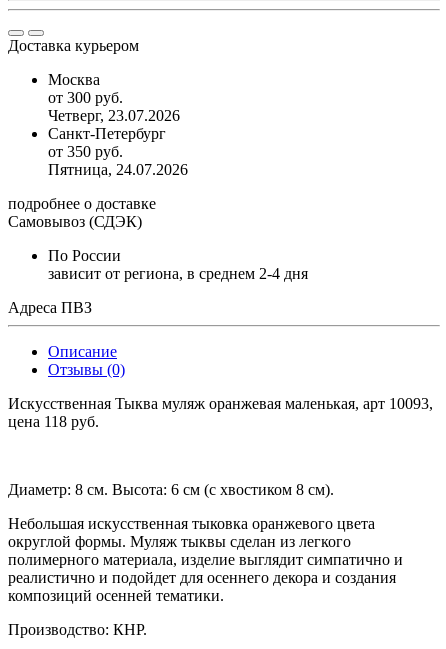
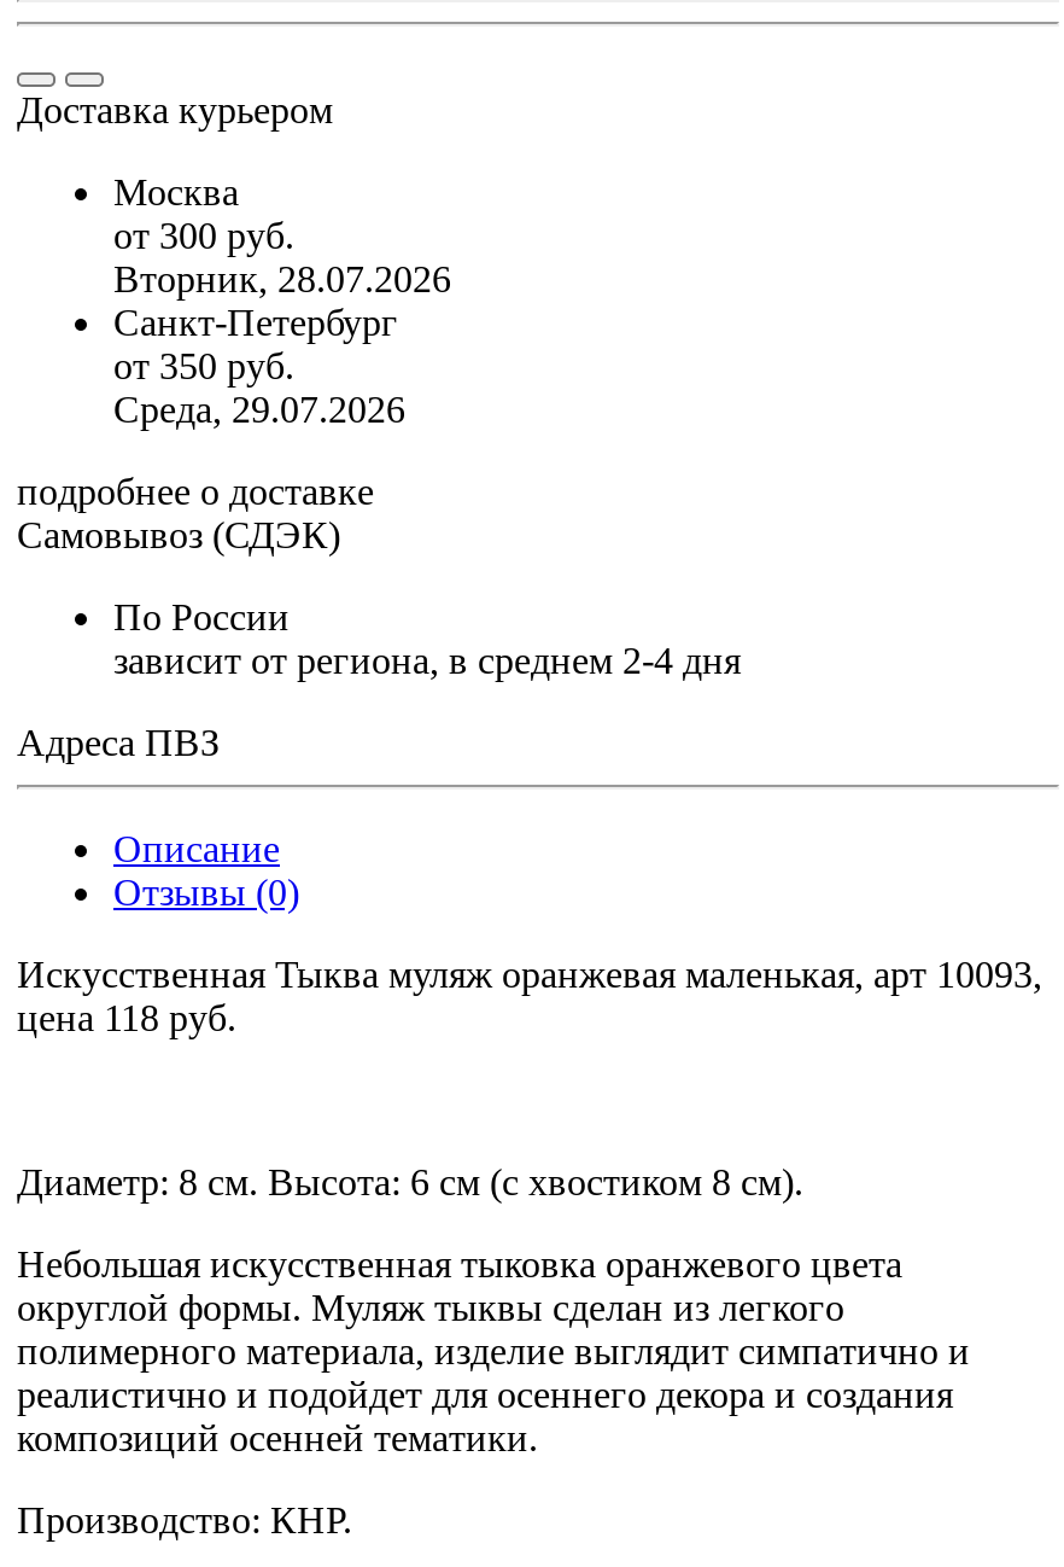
[48,107,180,124] Четверг, 23.07.2026 -> [113,258,451,299] Вторник, 28.07.2026
[48,161,188,178] Пятница, 24.07.2026 -> [113,388,405,430] Среда, 29.07.2026

